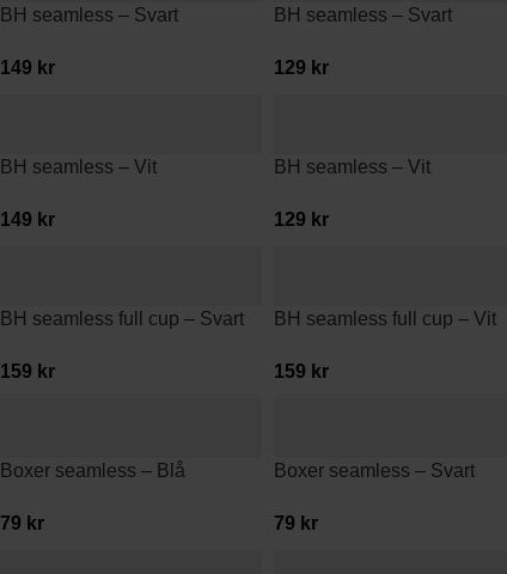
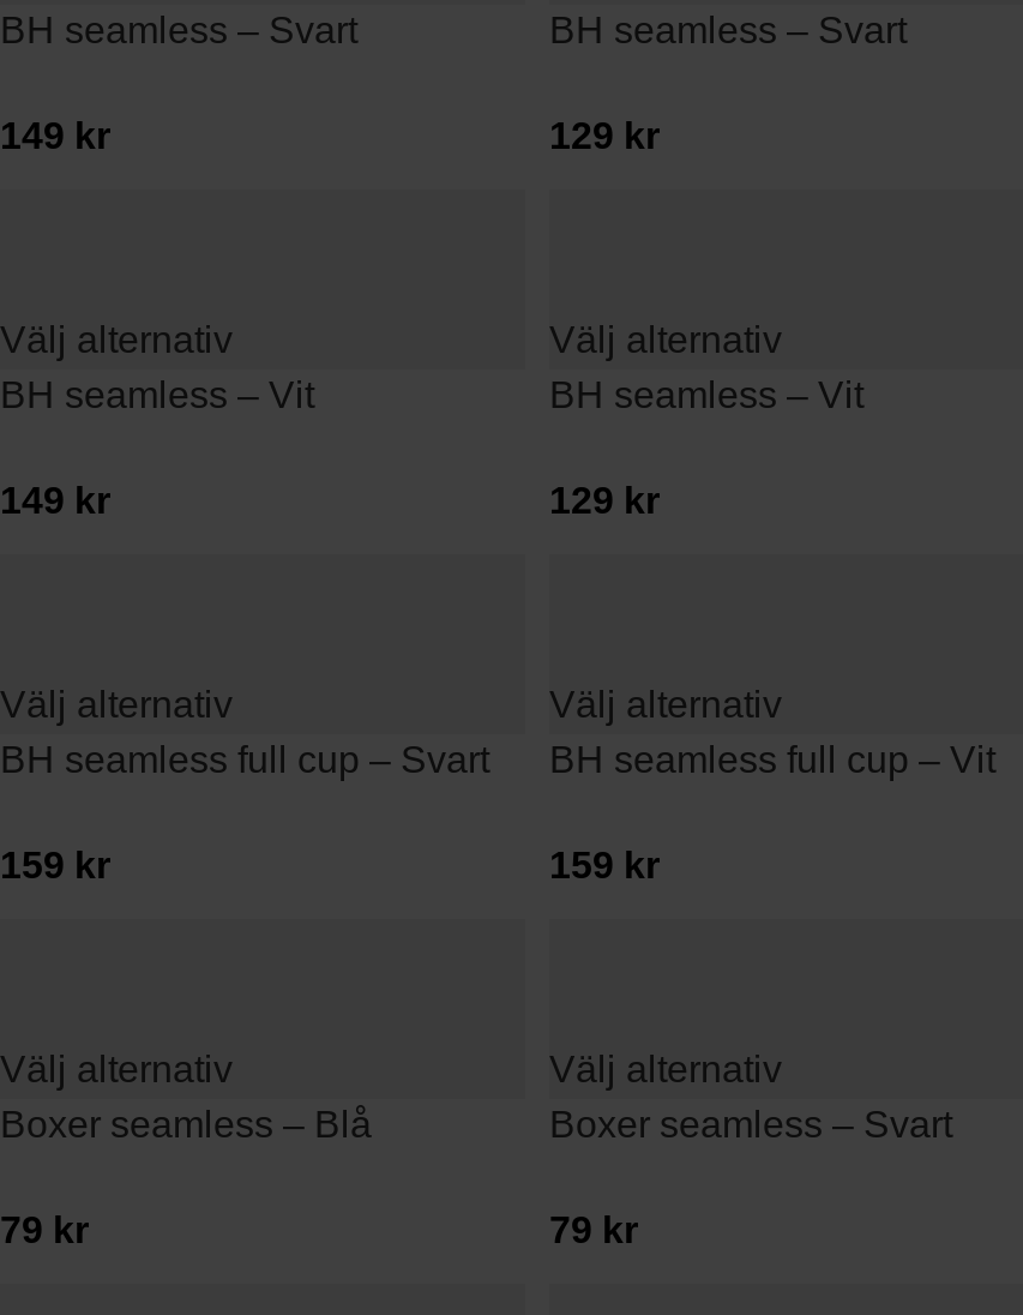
none -> [0,320,233,360] Välj alternativ
none -> [549,320,782,360] Välj alternativ
none -> [0,684,233,725] Välj alternativ
none -> [549,684,782,725] Välj alternativ
none -> [0,1049,233,1090] Välj alternativ
none -> [549,1049,782,1090] Välj alternativ

